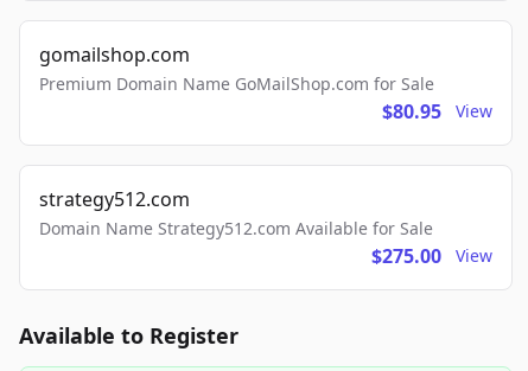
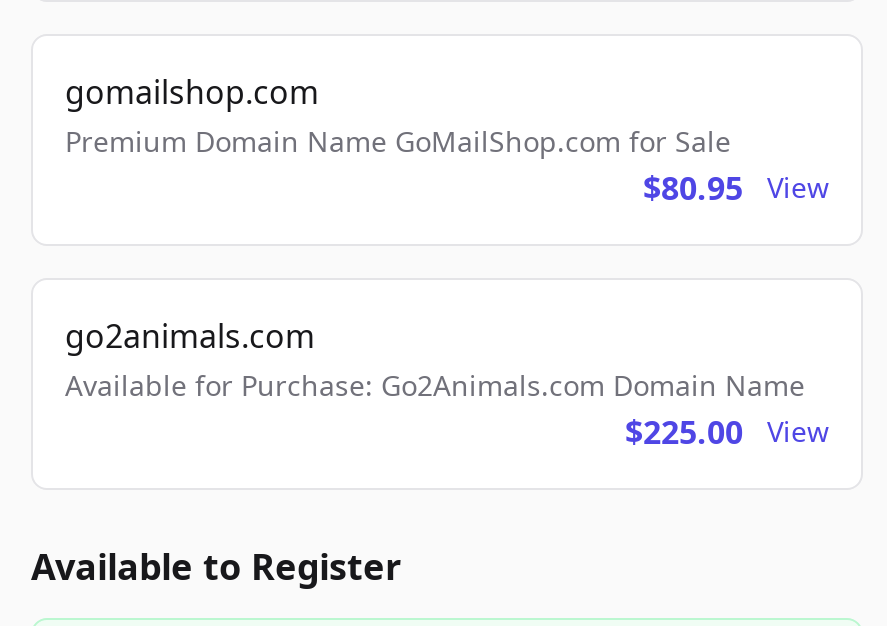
[39,186,441,269] strategy512.com | Domain Name Strategy512.com Available for Sale | $275.00 -> [65,314,805,454] go2animals.com | Available for Purchase: Go2Animals.com Domain Name | $225.00

